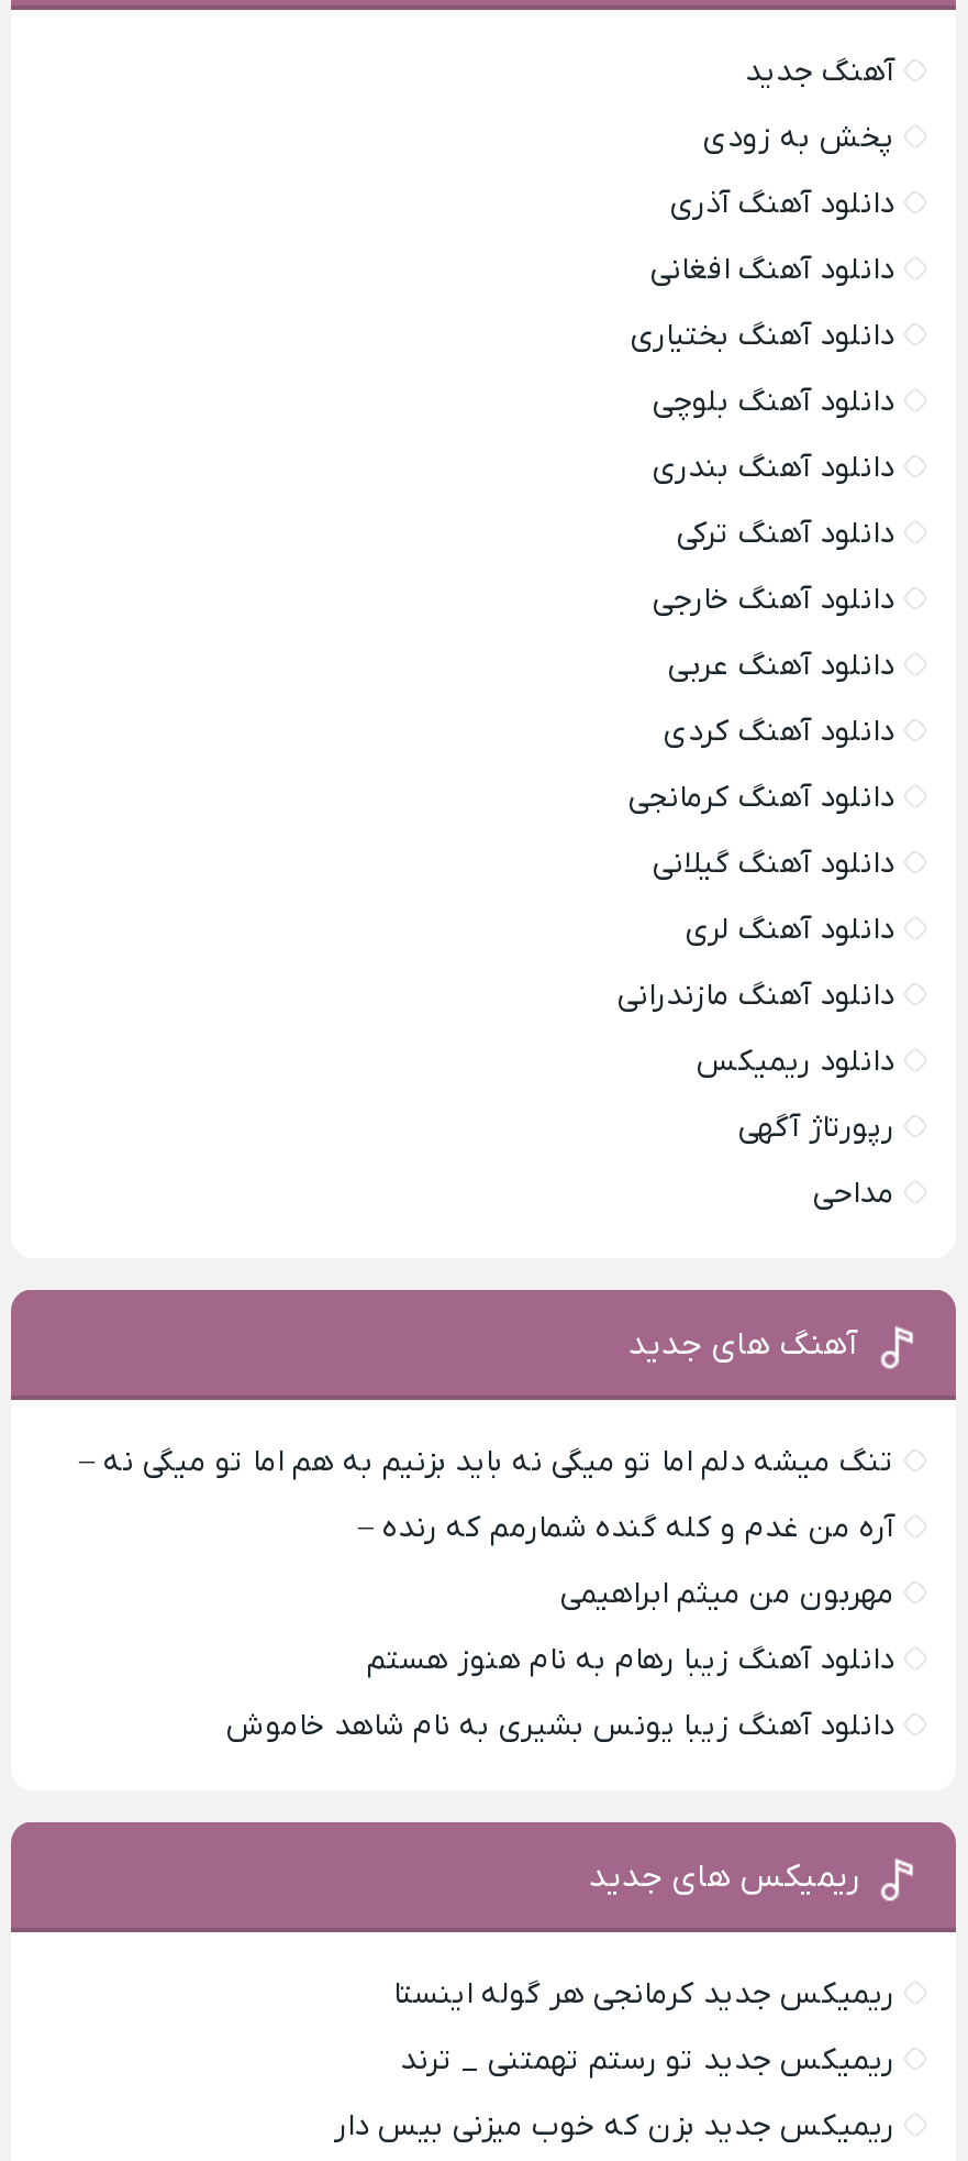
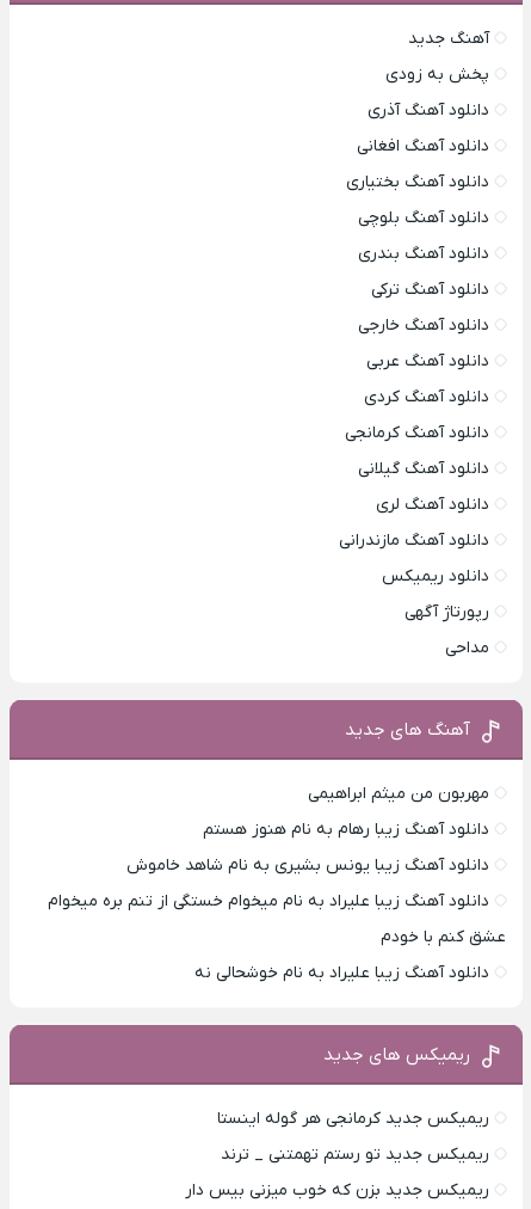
[79,1441,894,1549] تنگ میشه دلم اما تو میگی نه باید بزنیم به هم اما تو میگی نه – | آره من غدم و کله گنده شمارمم که رنده – -> none
moved [226,1573,894,1747] -> [126,782,489,876]: مهربون من میثم ابراهیمی | دانلود آهنگ زیبا رهام به نام هنوز هستم | دانلود آهنگ زیبا یونس بشیری به نام شاهد خاموش
none -> [48,890,506,984] دانلود آهنگ زیبا علیراد به نام میخوام خستگی از تنم بره میخوام | عشق کنم با خودم | دانلود آهنگ زیبا علیراد به نام خوشحالی نه

